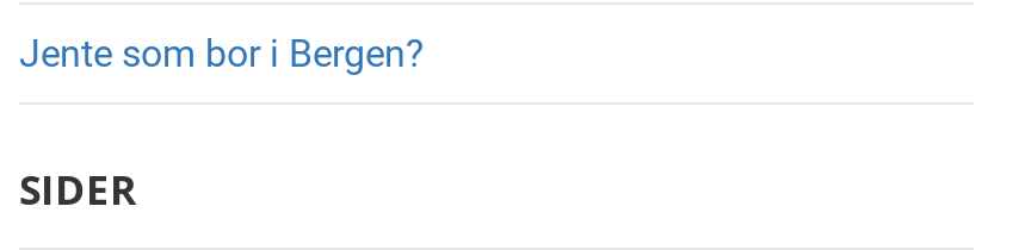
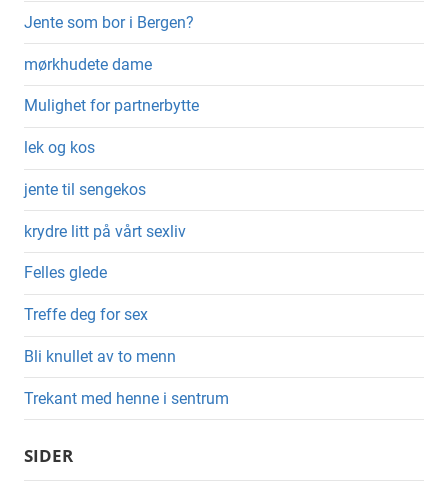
none -> [24,55,229,408] mørkhudete dame | Mulighet for partnerbytte | lek og kos | jente til sengekos | krydre litt på vårt sexliv | Felles glede | Treffe deg for sex | Bli knullet av to menn | Trekant med henne i sentrum

